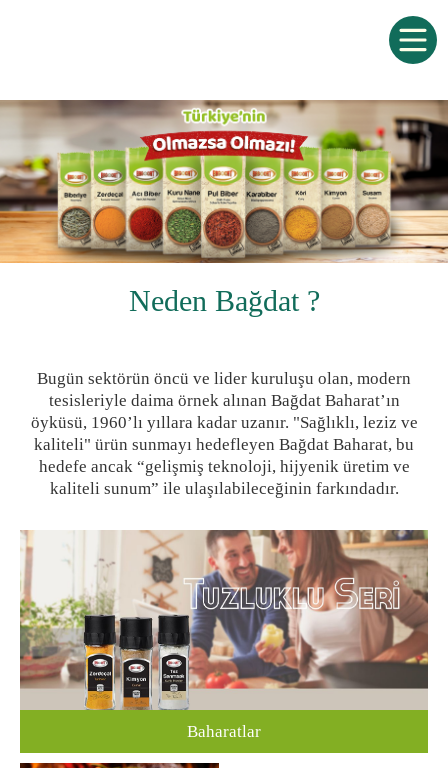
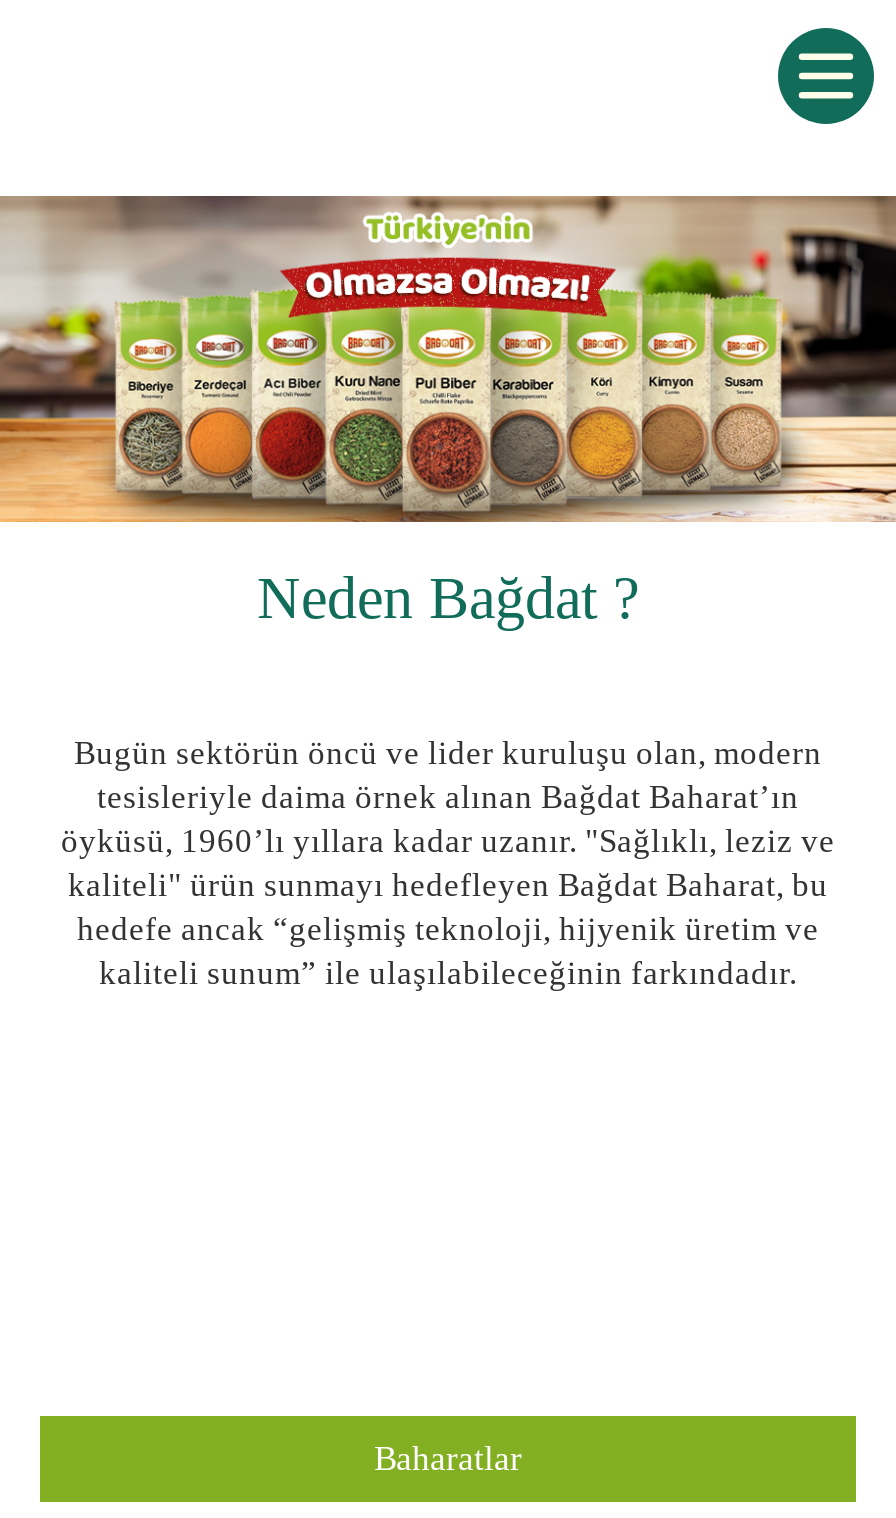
[19,529,429,710] [image] -> none

